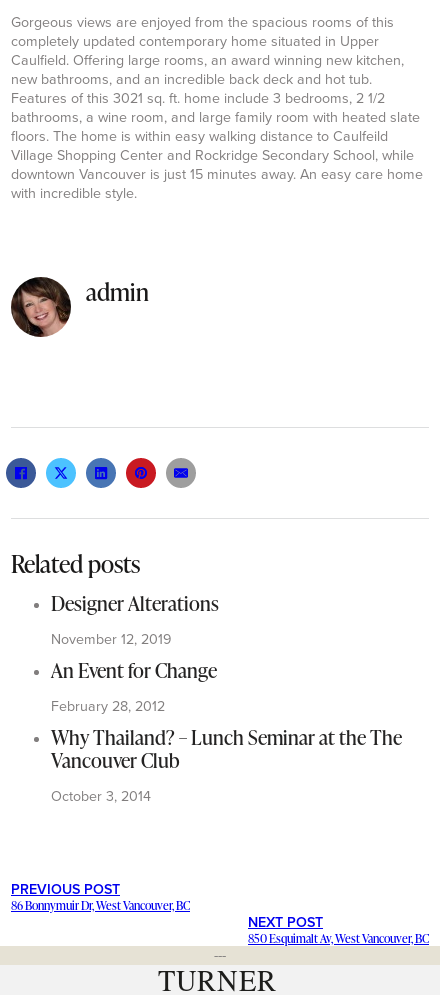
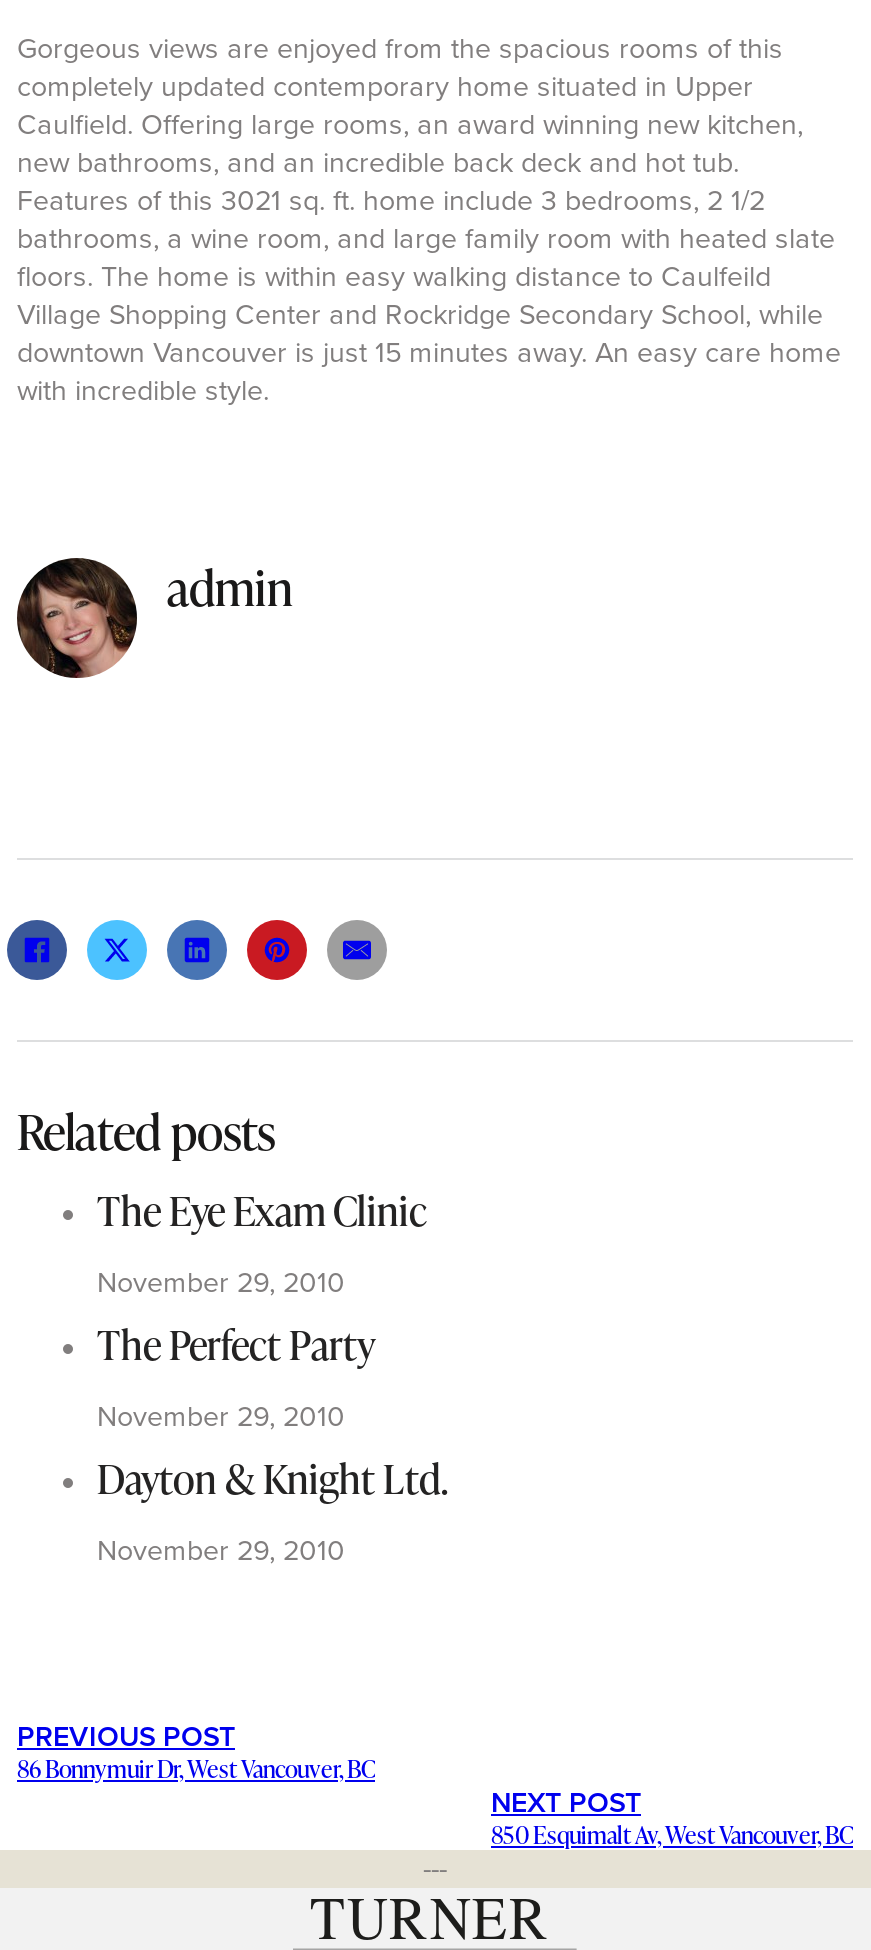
[51,589,402,806] Designer Alterations | November 12, 2019 | An Event for Change | February 28, 2012 | Why Thailand? – Lunch Seminar at the The | Vancouver Club | October 3, 2014 -> [97,1182,449,1572] The Eye Exam Clinic | November 29, 2010 | The Perfect Party | November 29, 2010 | Dayton & Knight Ltd. | November 29, 2010

